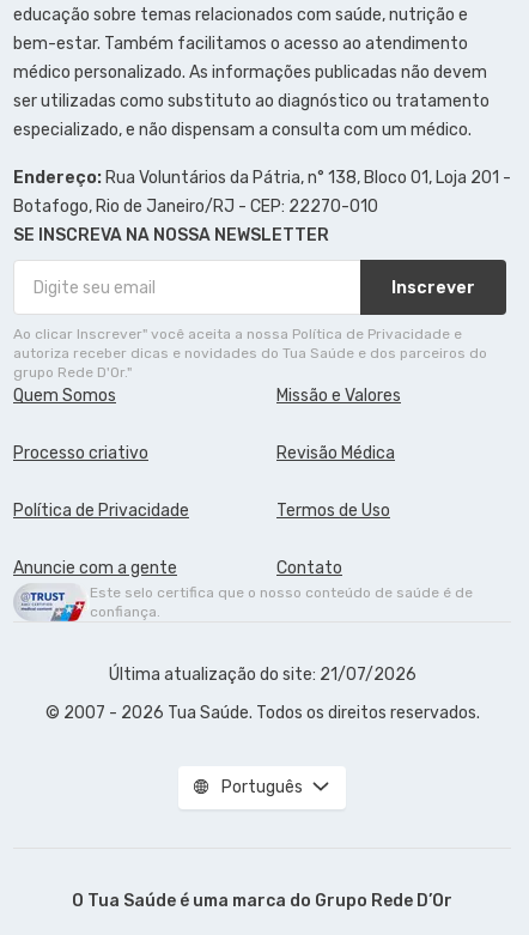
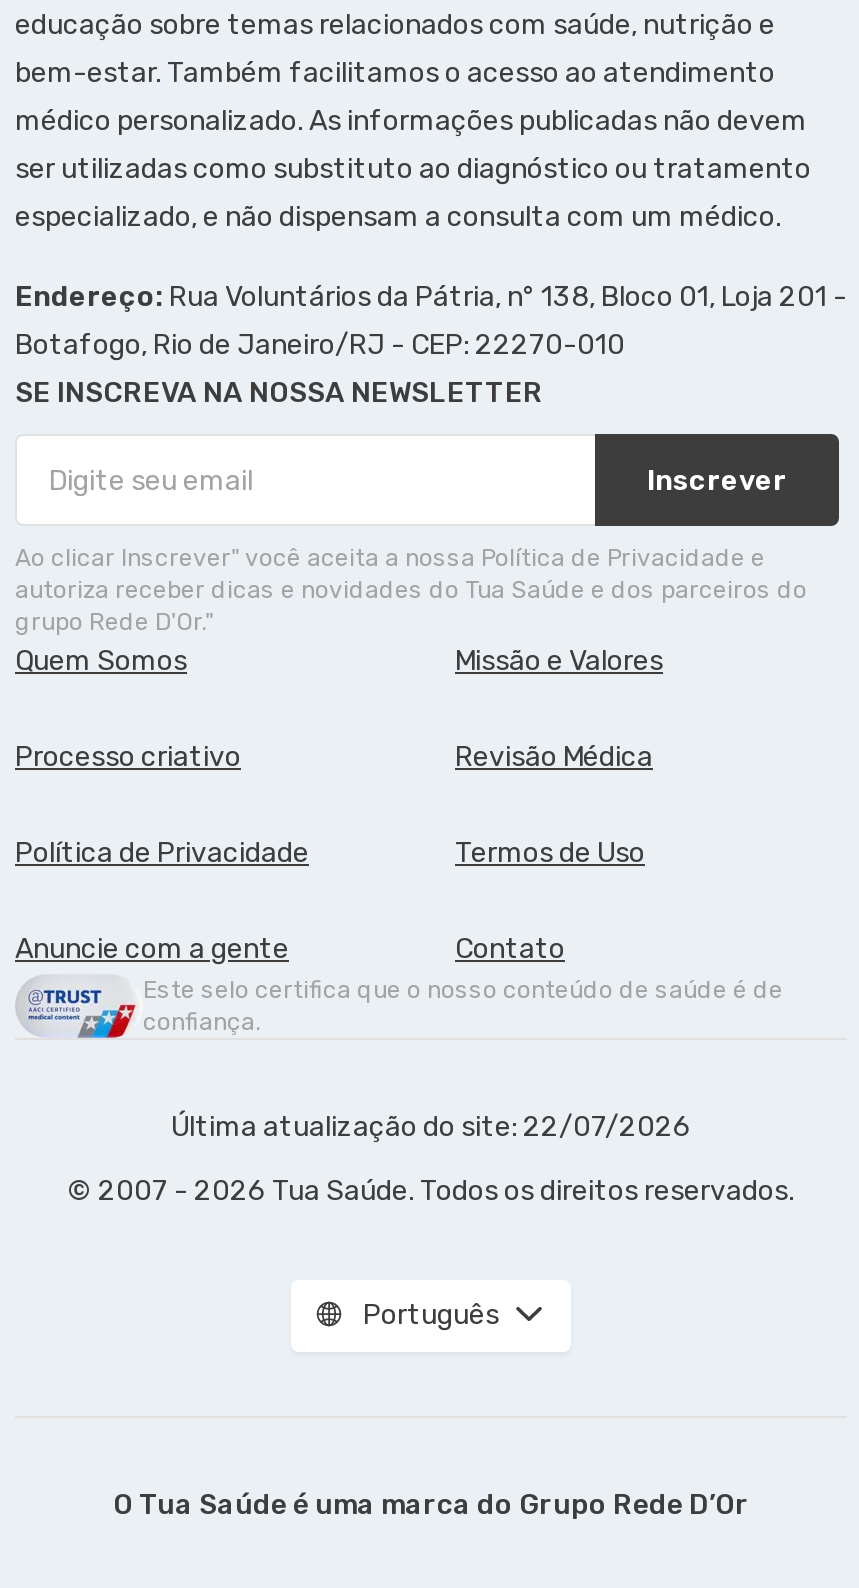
[108,664,416,685] Última atualização do site: 21/07/2026 -> [171,1110,691,1144] Última atualização do site: 22/07/2026

